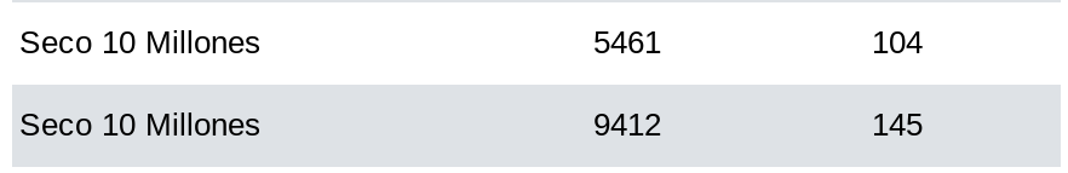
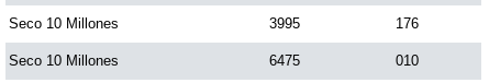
[593,24,661,60] 5461 -> [269,15,300,32] 3995
[872,24,923,60] 104 -> [396,15,419,32] 176
[593,106,661,143] 9412 -> [269,52,300,69] 6475
[872,106,923,143] 145 -> [396,52,419,69] 010

